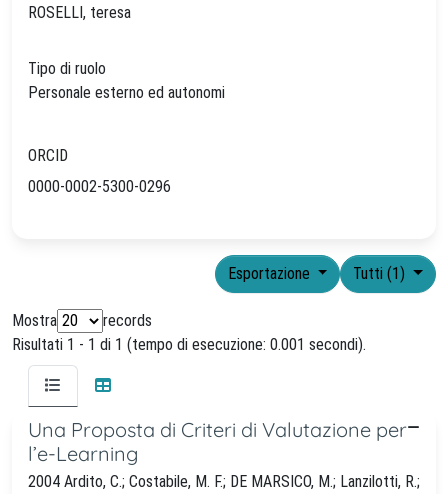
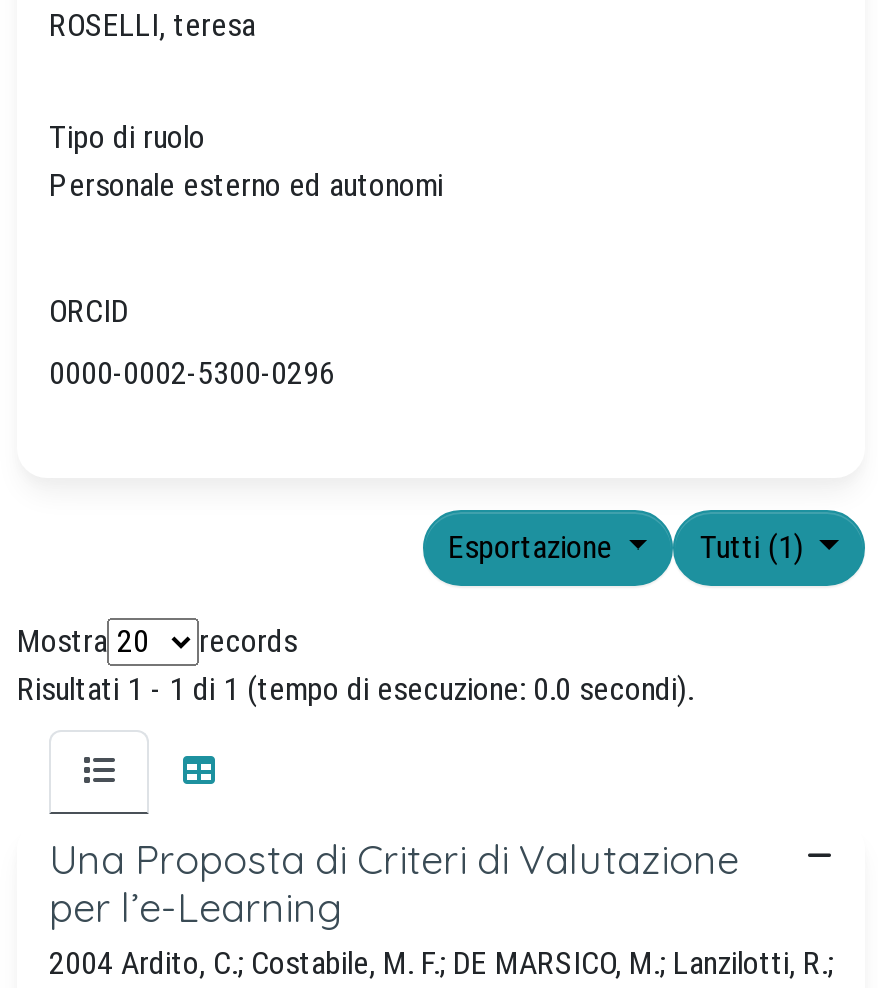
[12,335,366,354] Risultati 1 - 1 di 1 (tempo di esecuzione: 0.001 secondi). -> [17,670,693,708] Risultati 1 - 1 di 1 (tempo di esecuzione: 0.0 secondi).

